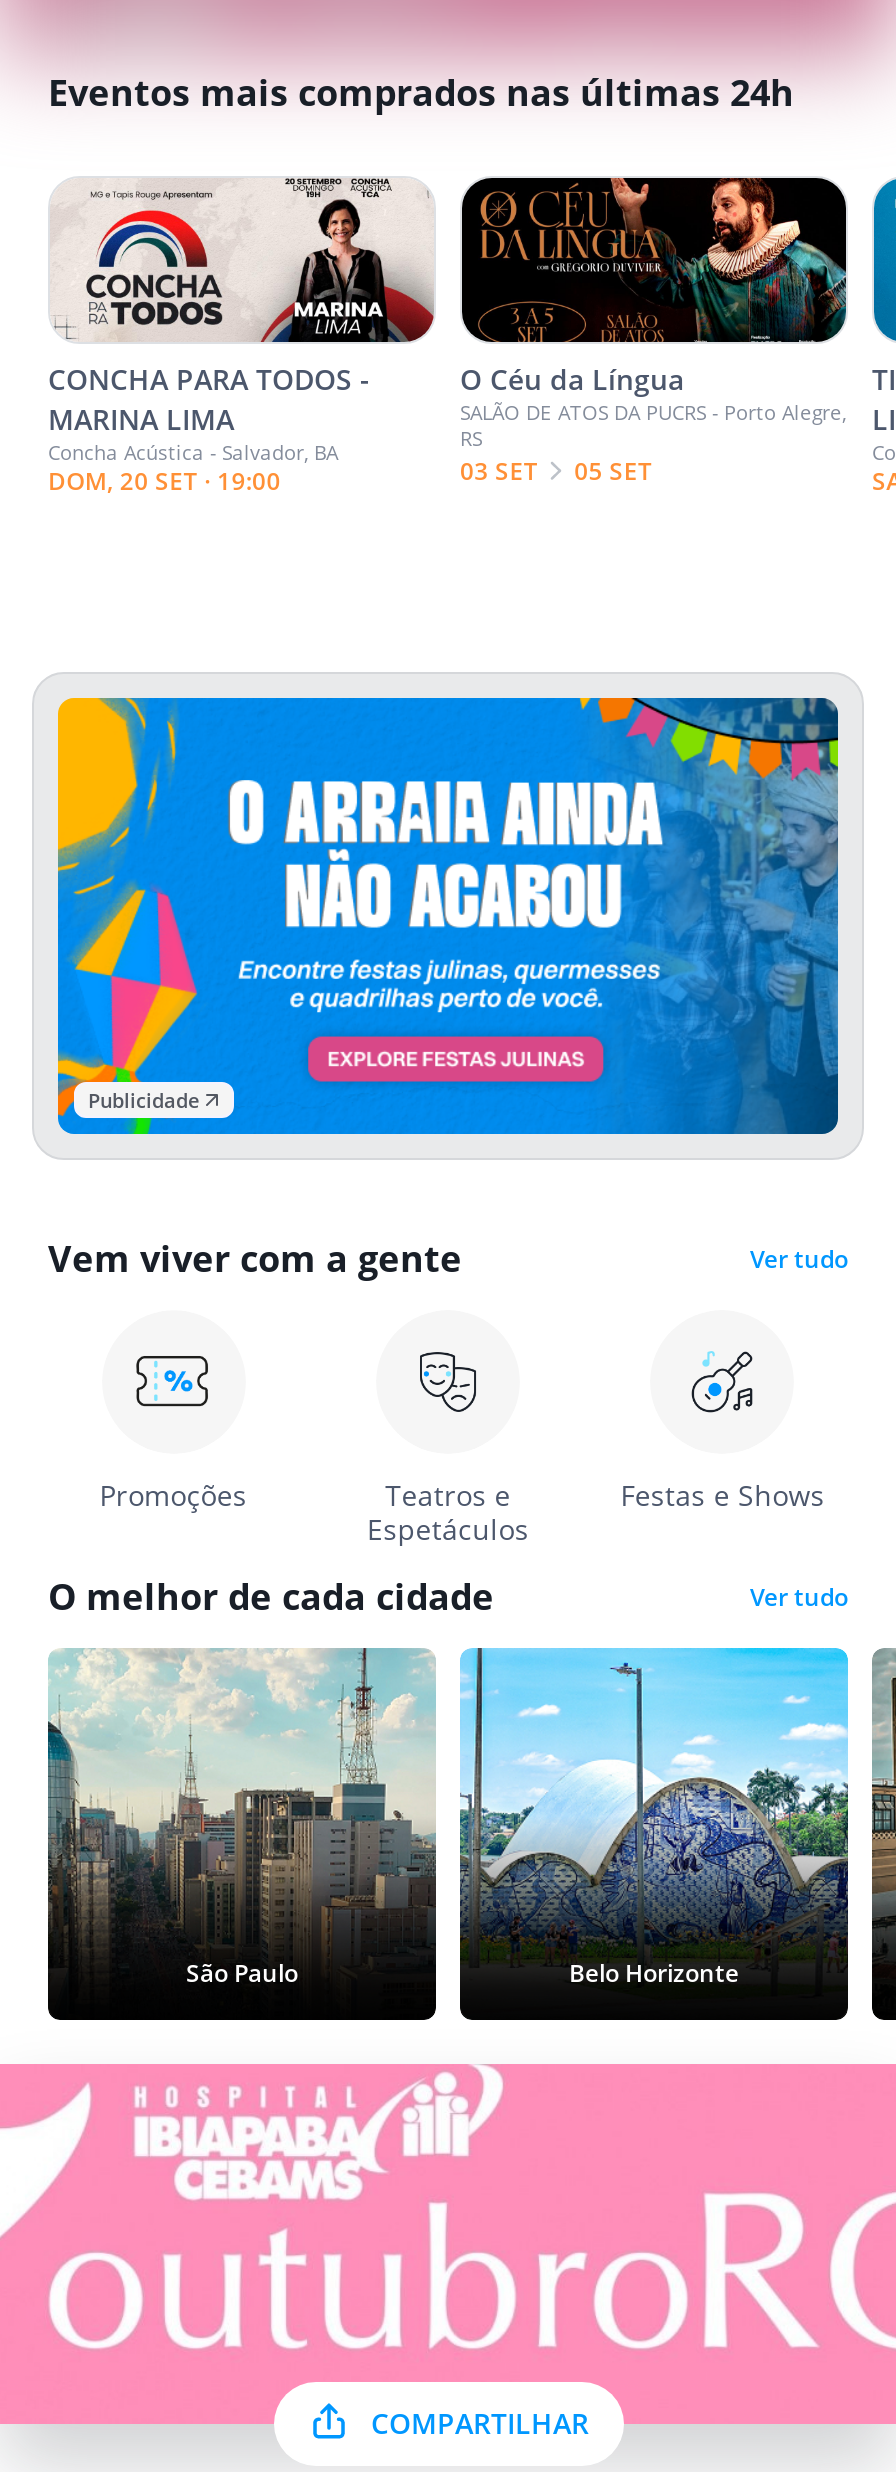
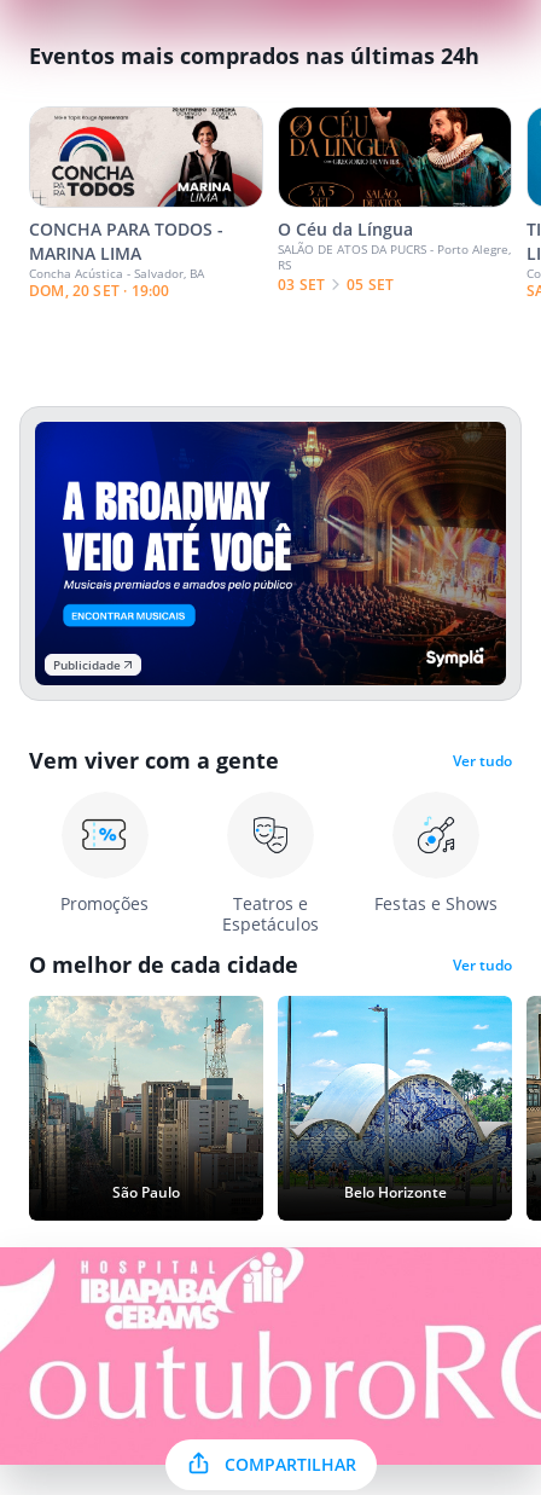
[56,696,840,1136] [image] -> [34,421,507,686] [image]

